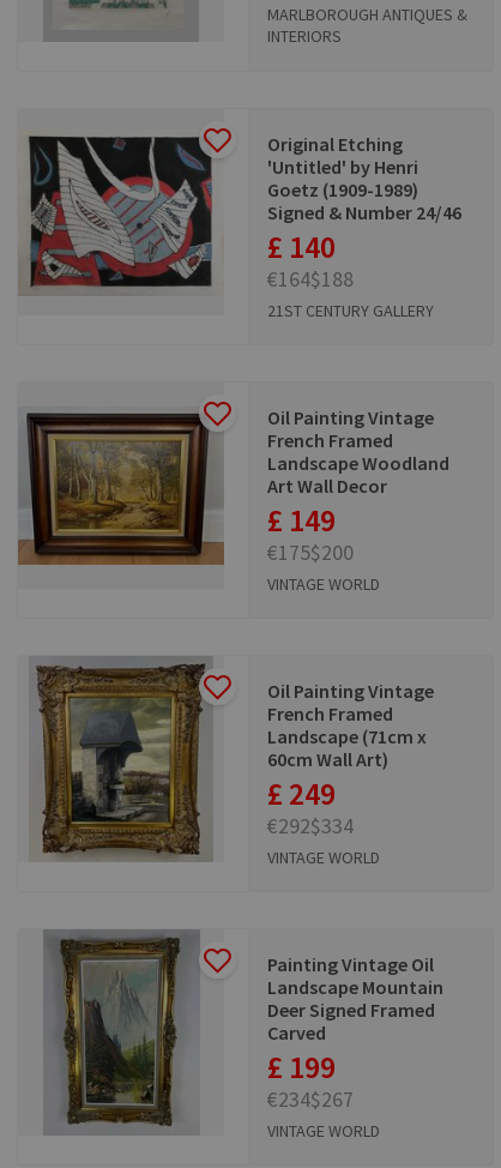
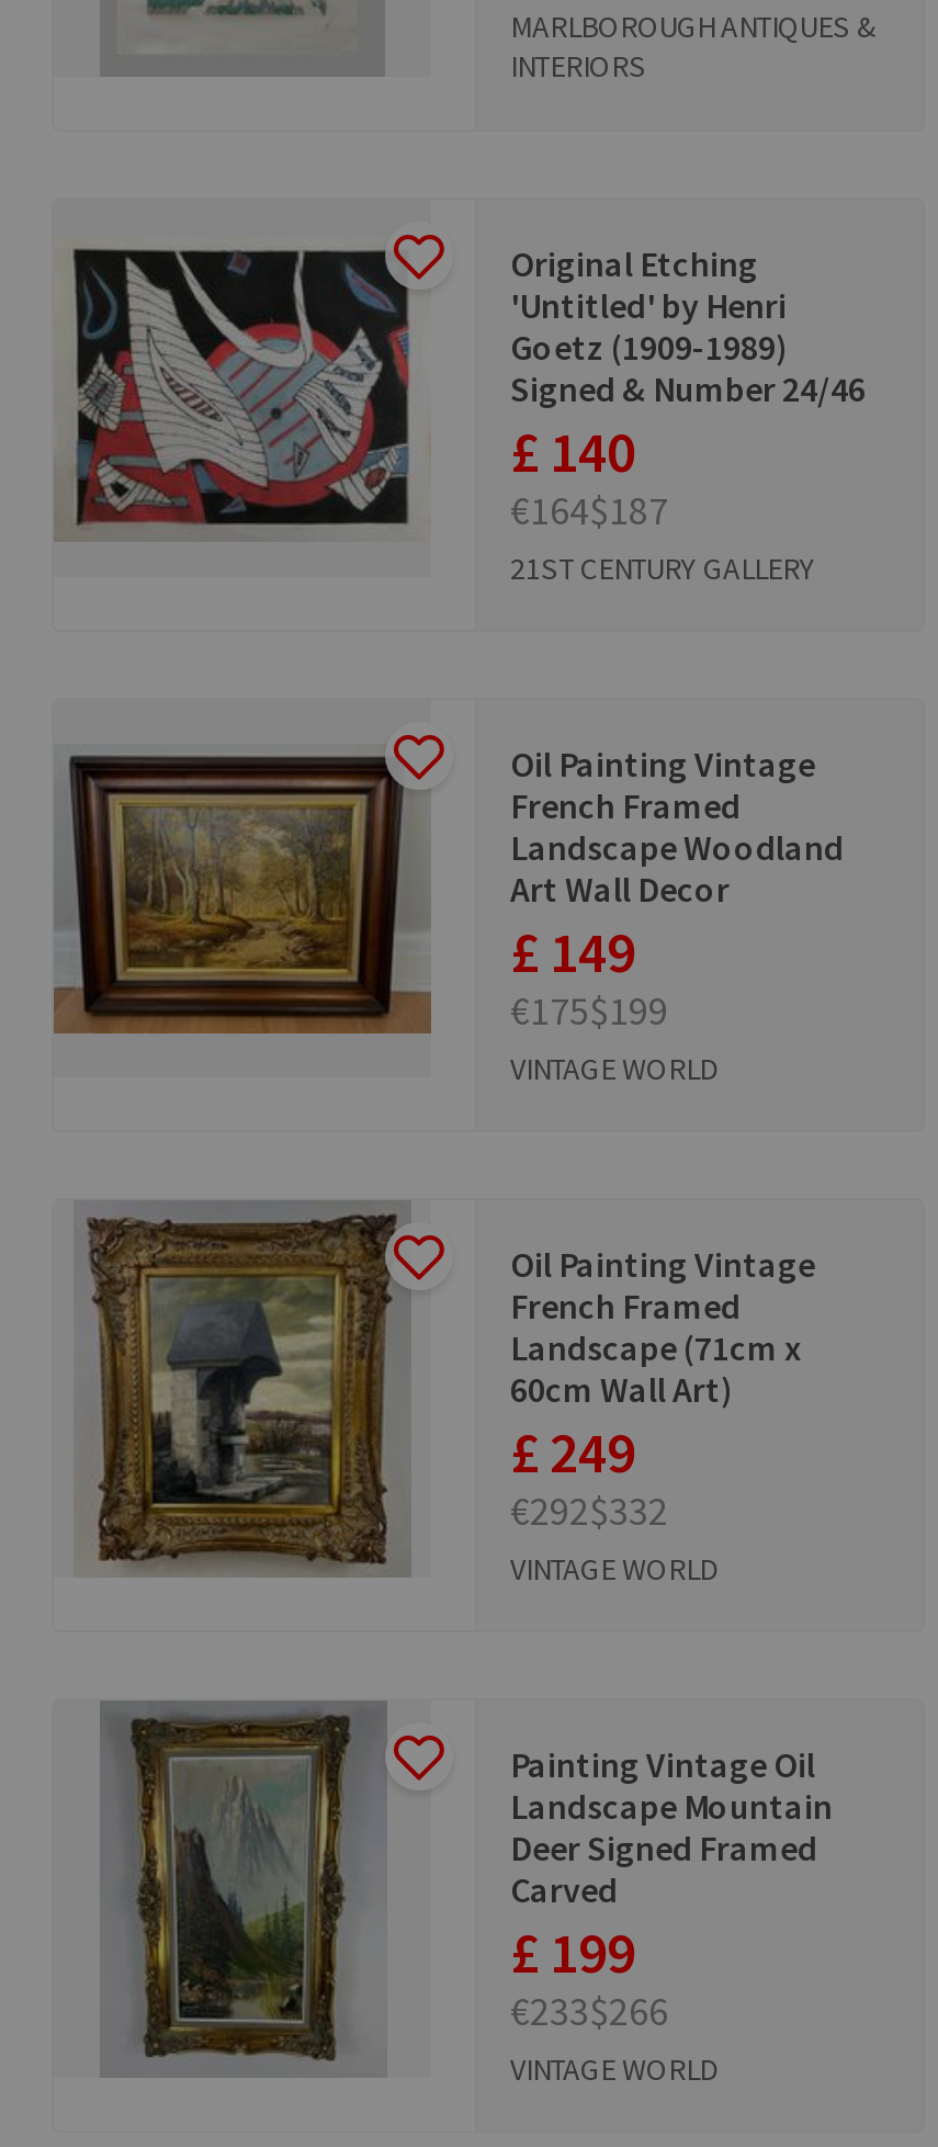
[267,264,354,292] €164$188 -> [510,484,668,534] €164$187
[267,538,354,565] €175$200 -> [510,984,668,1035] €175$199
[267,811,354,839] €292$334 -> [510,1484,668,1535] €292$332
[267,1085,354,1112] €234$267 -> [510,1985,668,2035] €233$266

